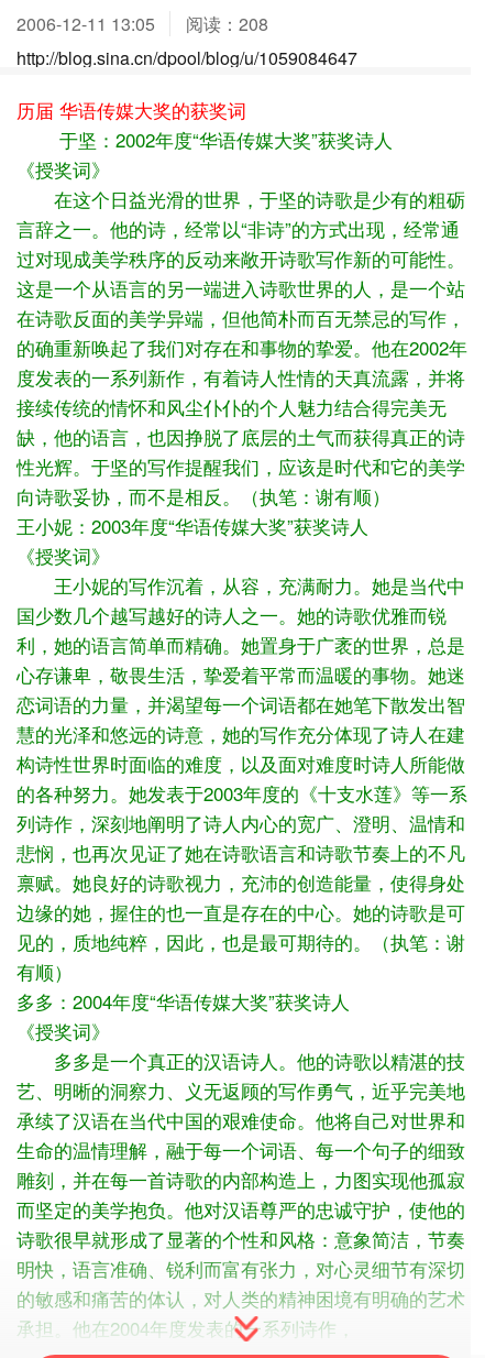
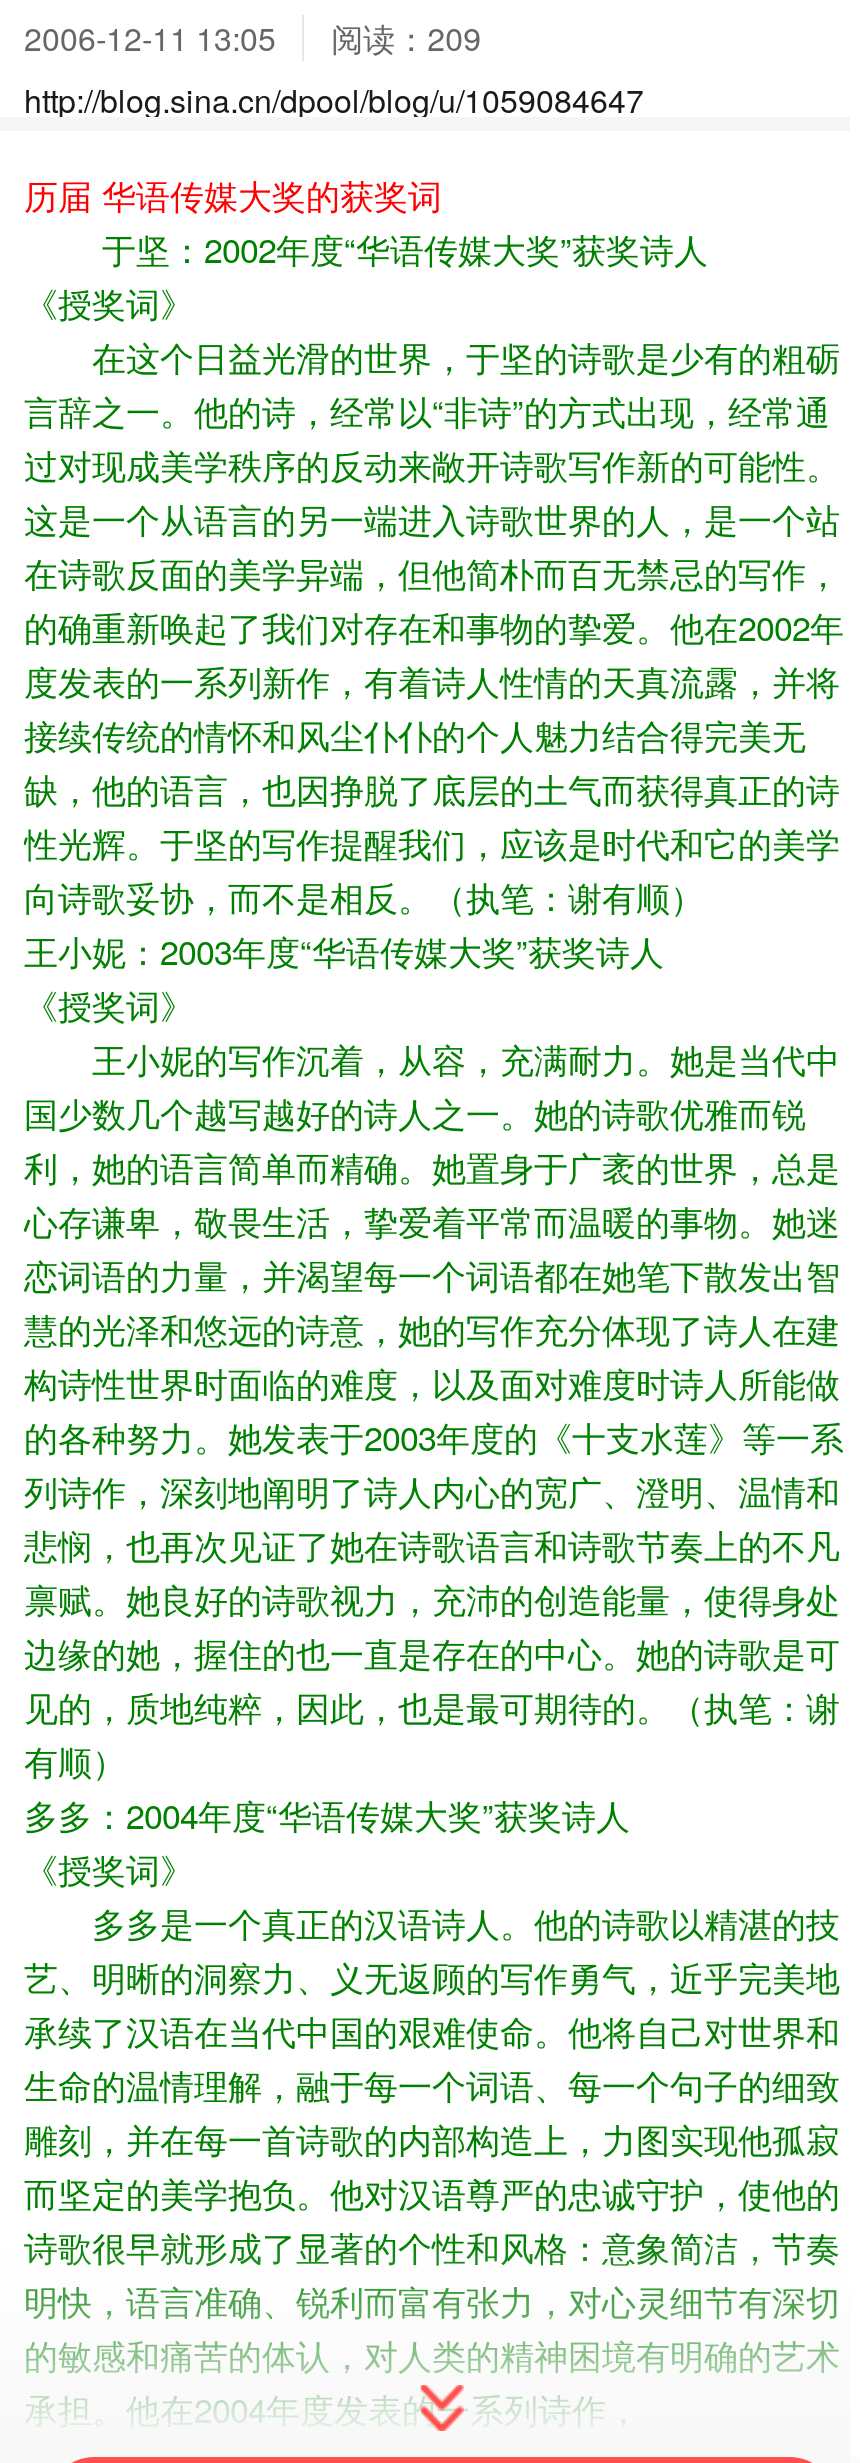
[16,11,268,36] 2006-12-11 13:05 阅读：208 -> [24,15,481,61] 2006-12-11 13:05 阅读：209

